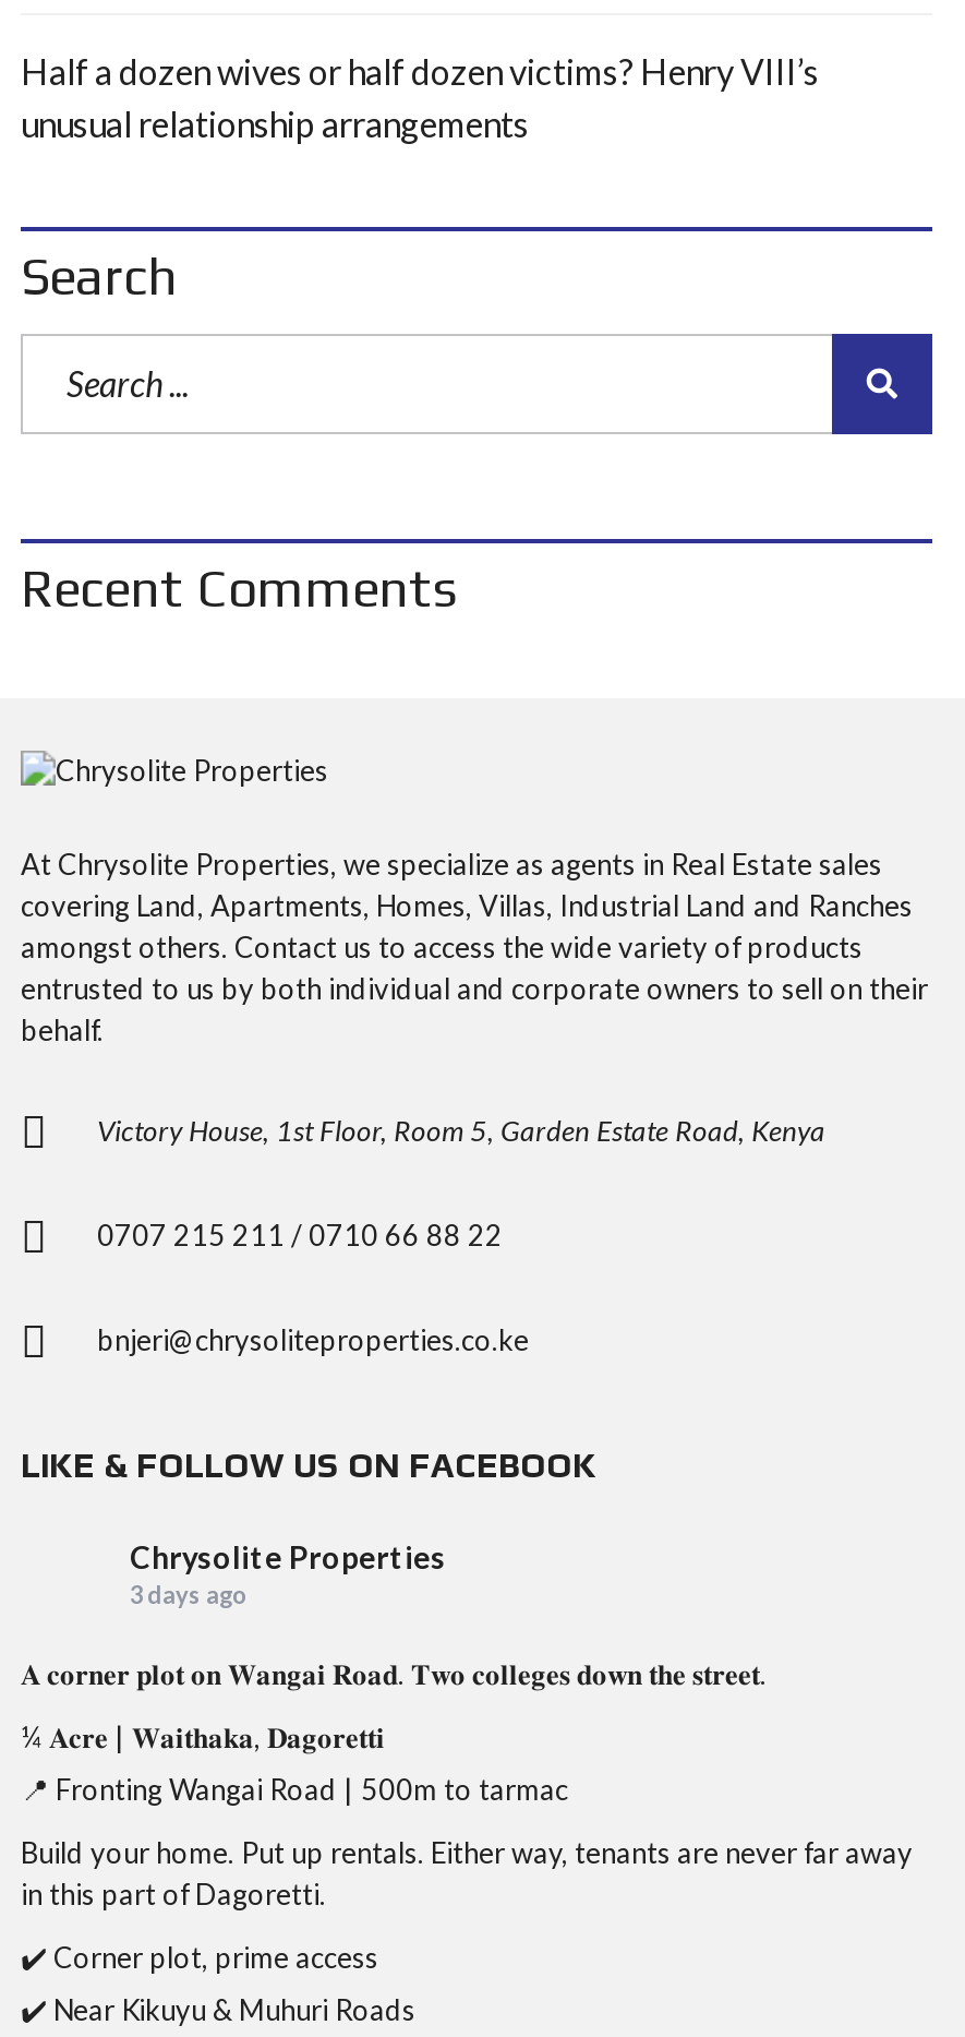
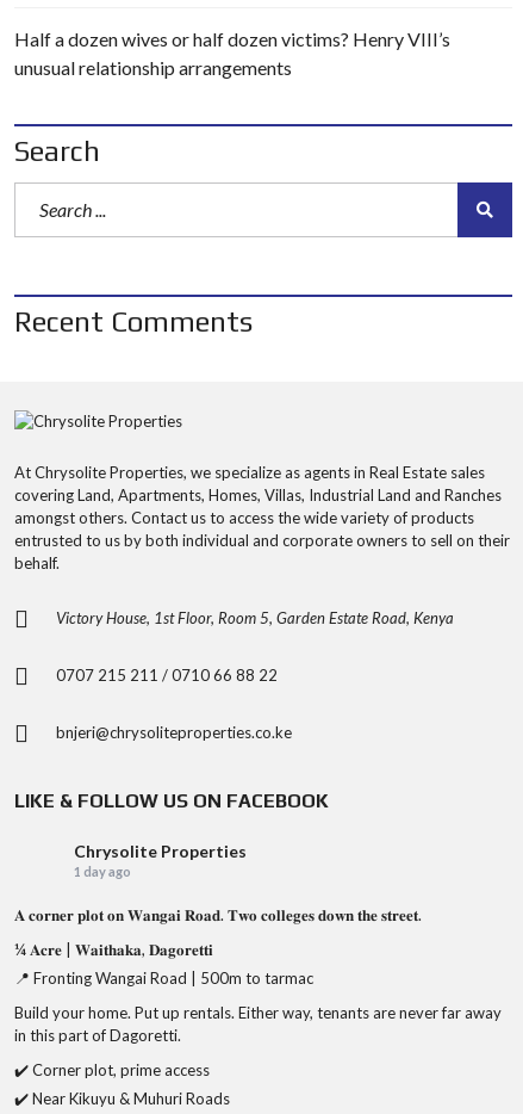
[130,1580,248,1608] 3 days ago -> [74,864,131,879] 1 day ago

